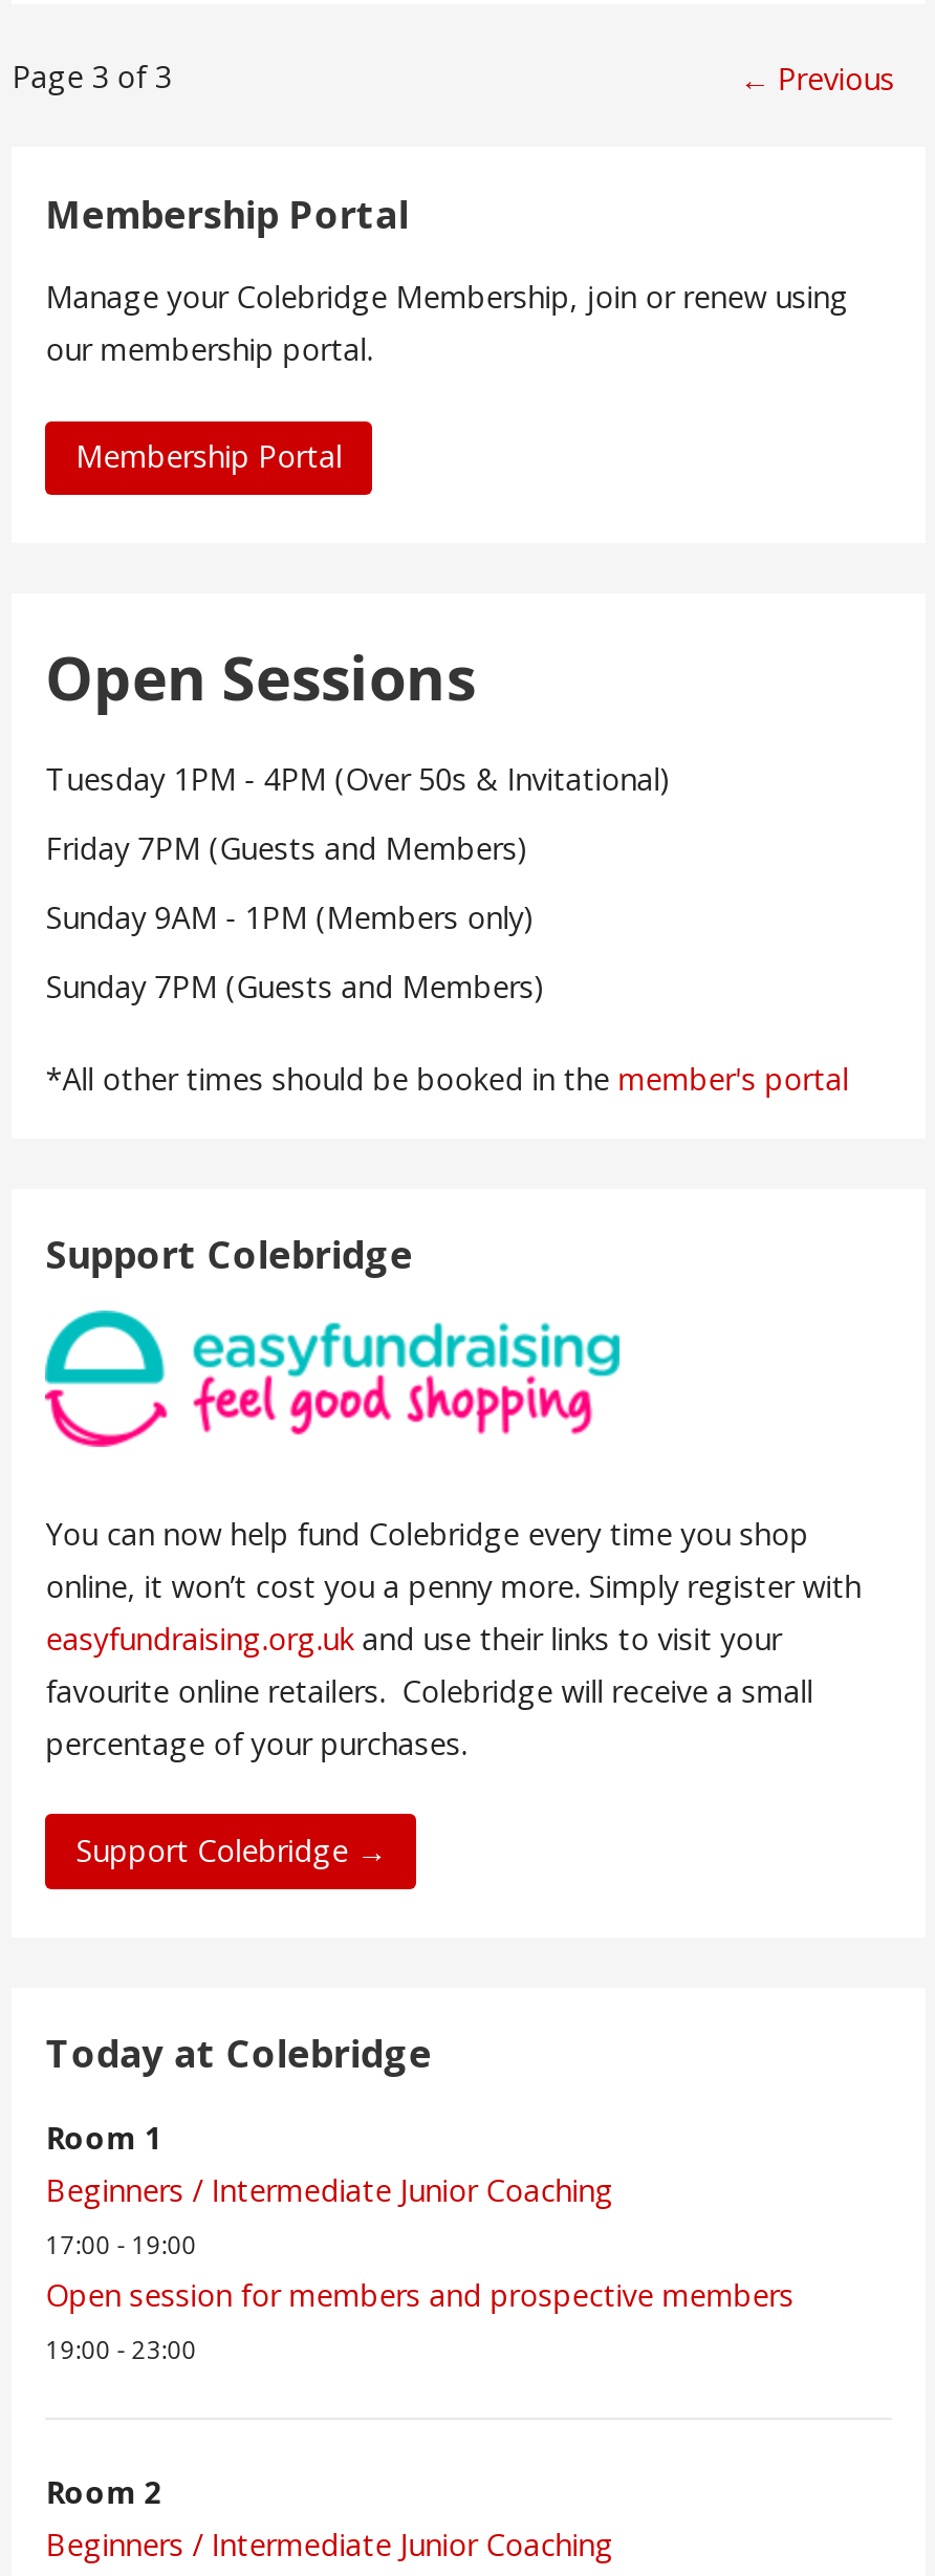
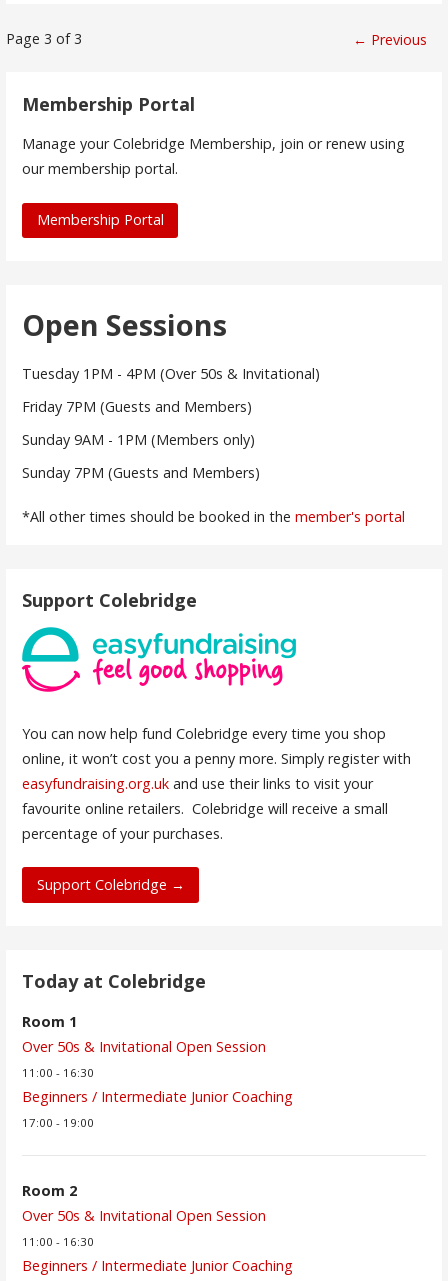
none -> [22,1037,266,1080] Over 50s & Invitational Open Session | 11:00 - 16:30
[45,2275,794,2365] Open session for members and prospective members | 19:00 - 23:00 -> none
none -> [22,1206,266,1249] Over 50s & Invitational Open Session | 11:00 - 16:30

